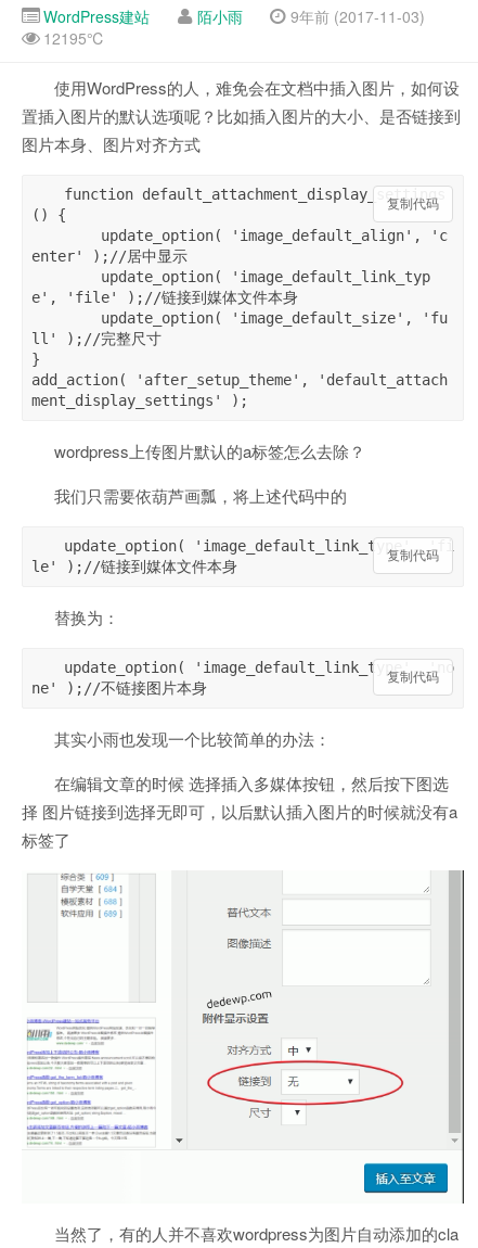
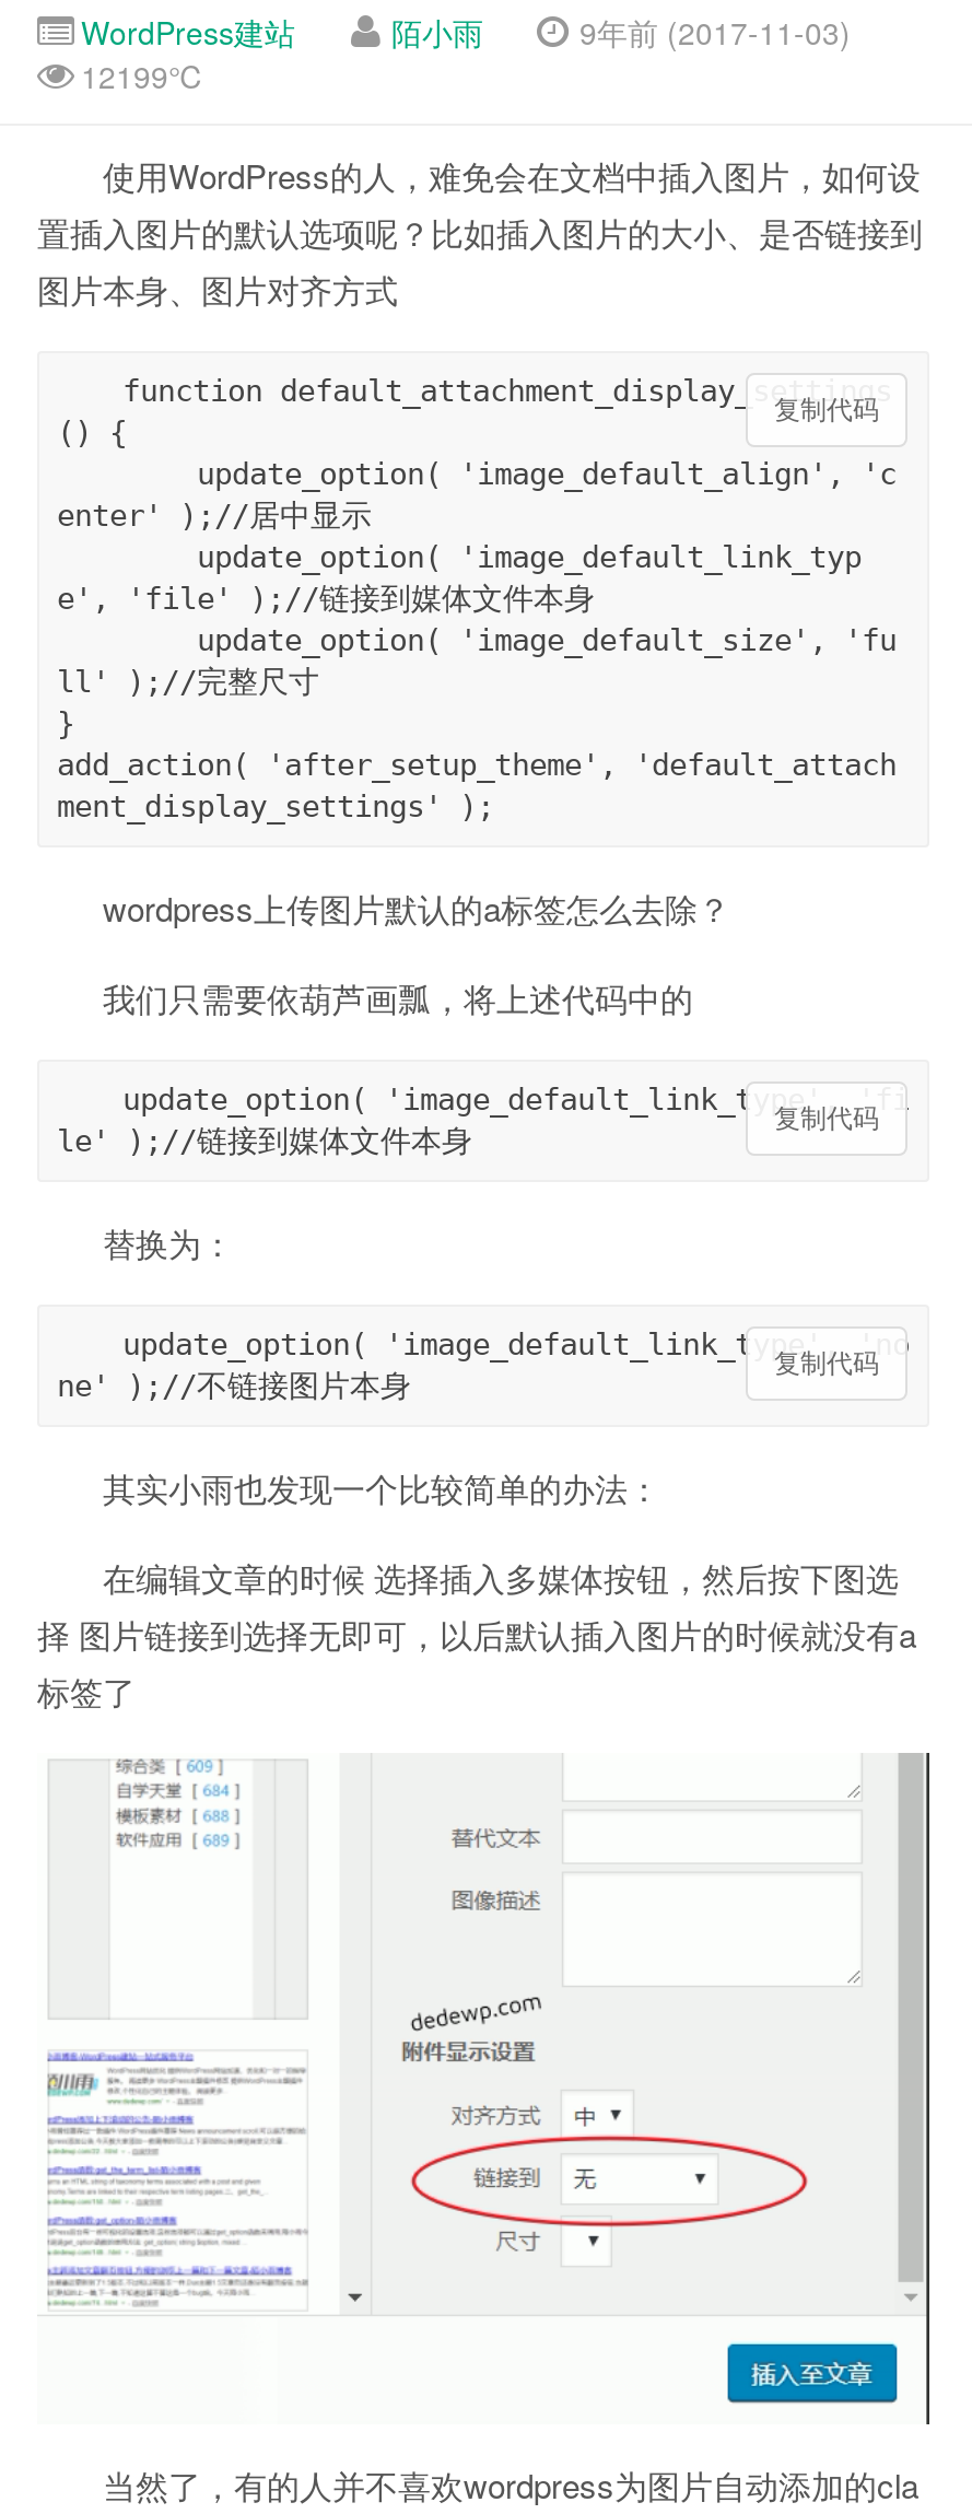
[39,27,105,49] 12195℃ -> [72,54,206,98] 12199℃

